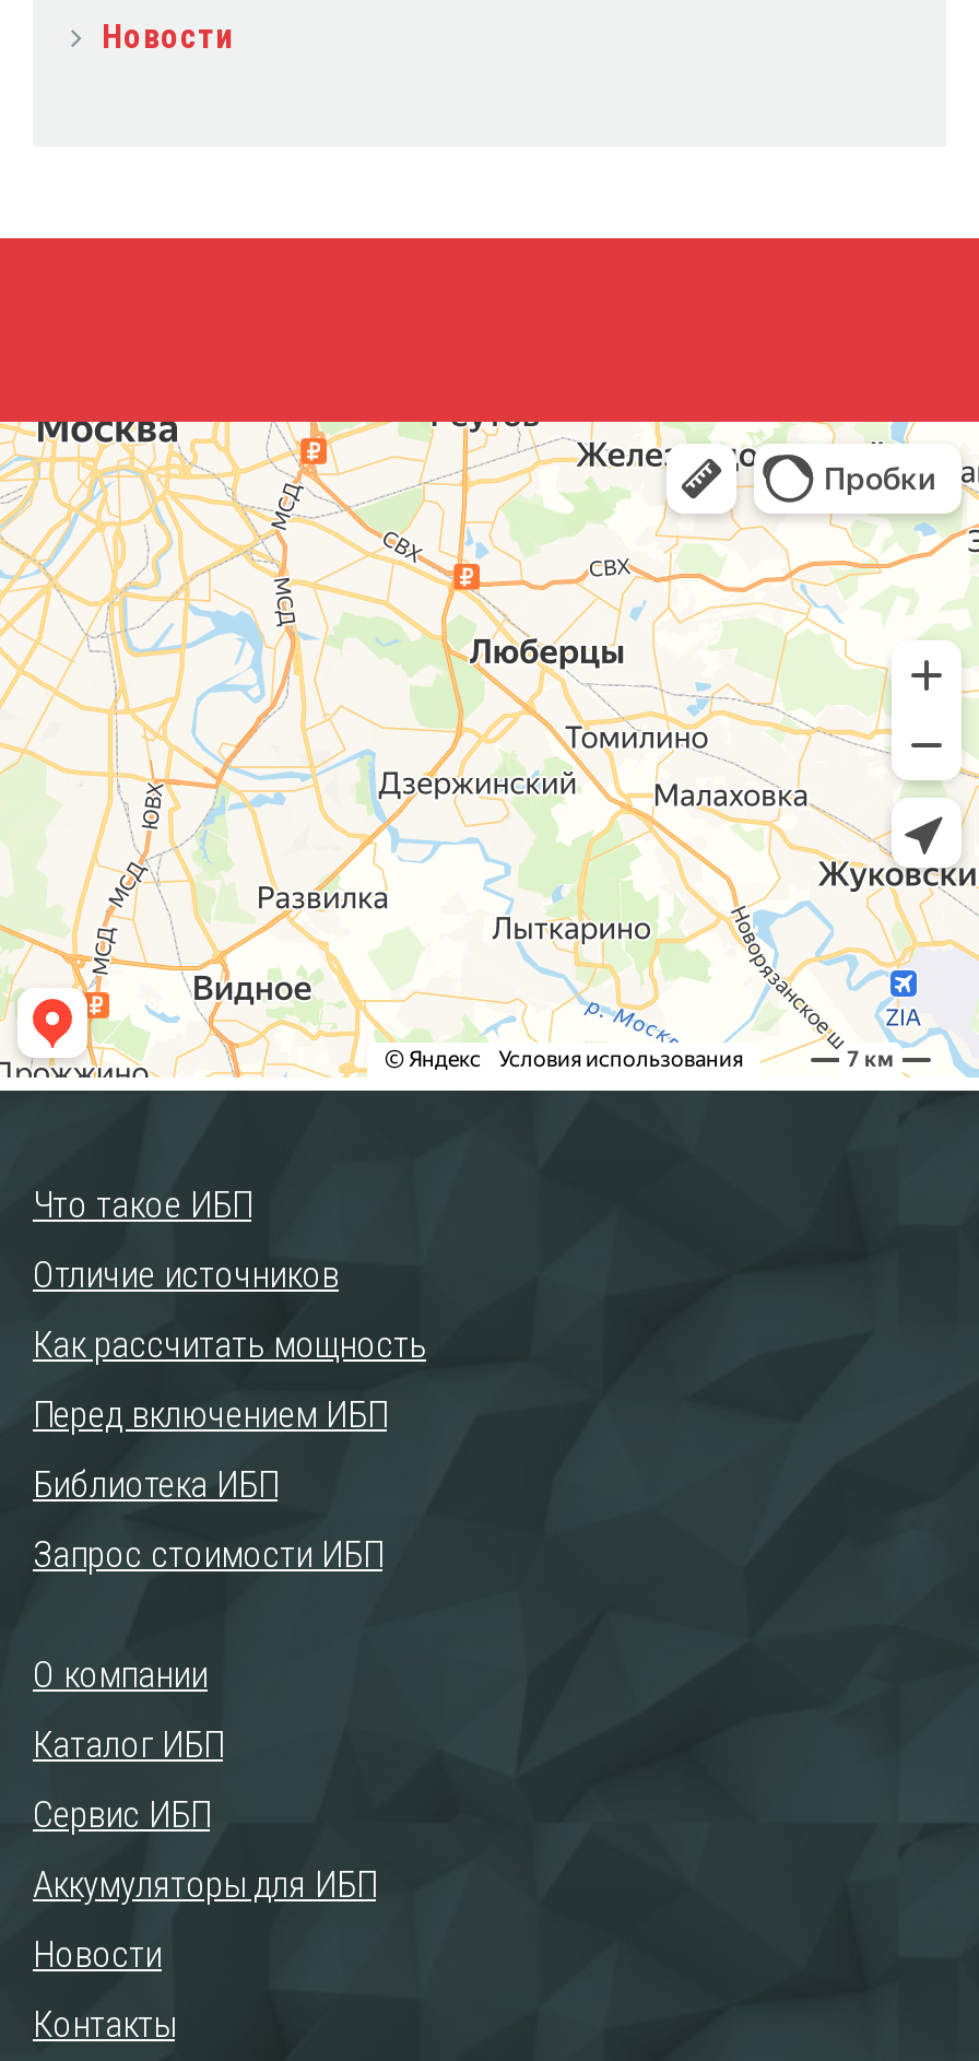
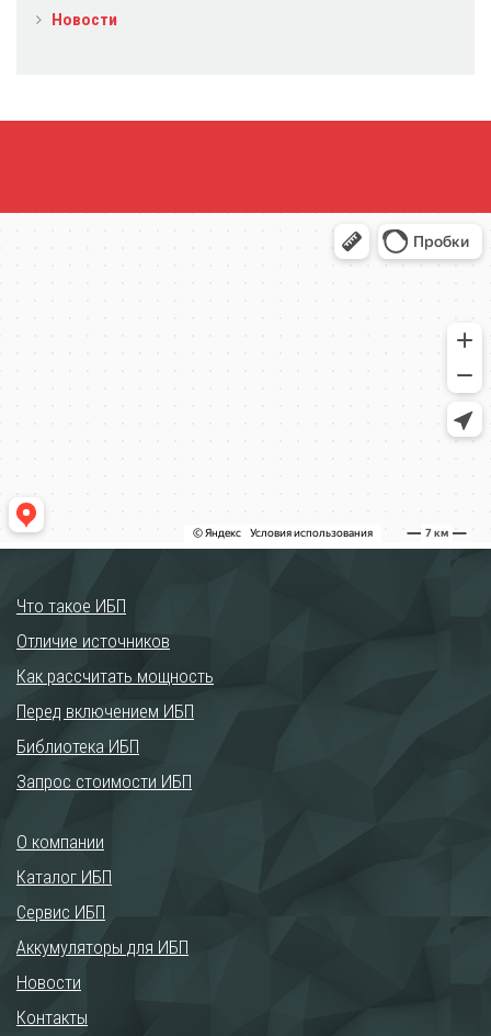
[7,420,972,1080] [image] -> none

